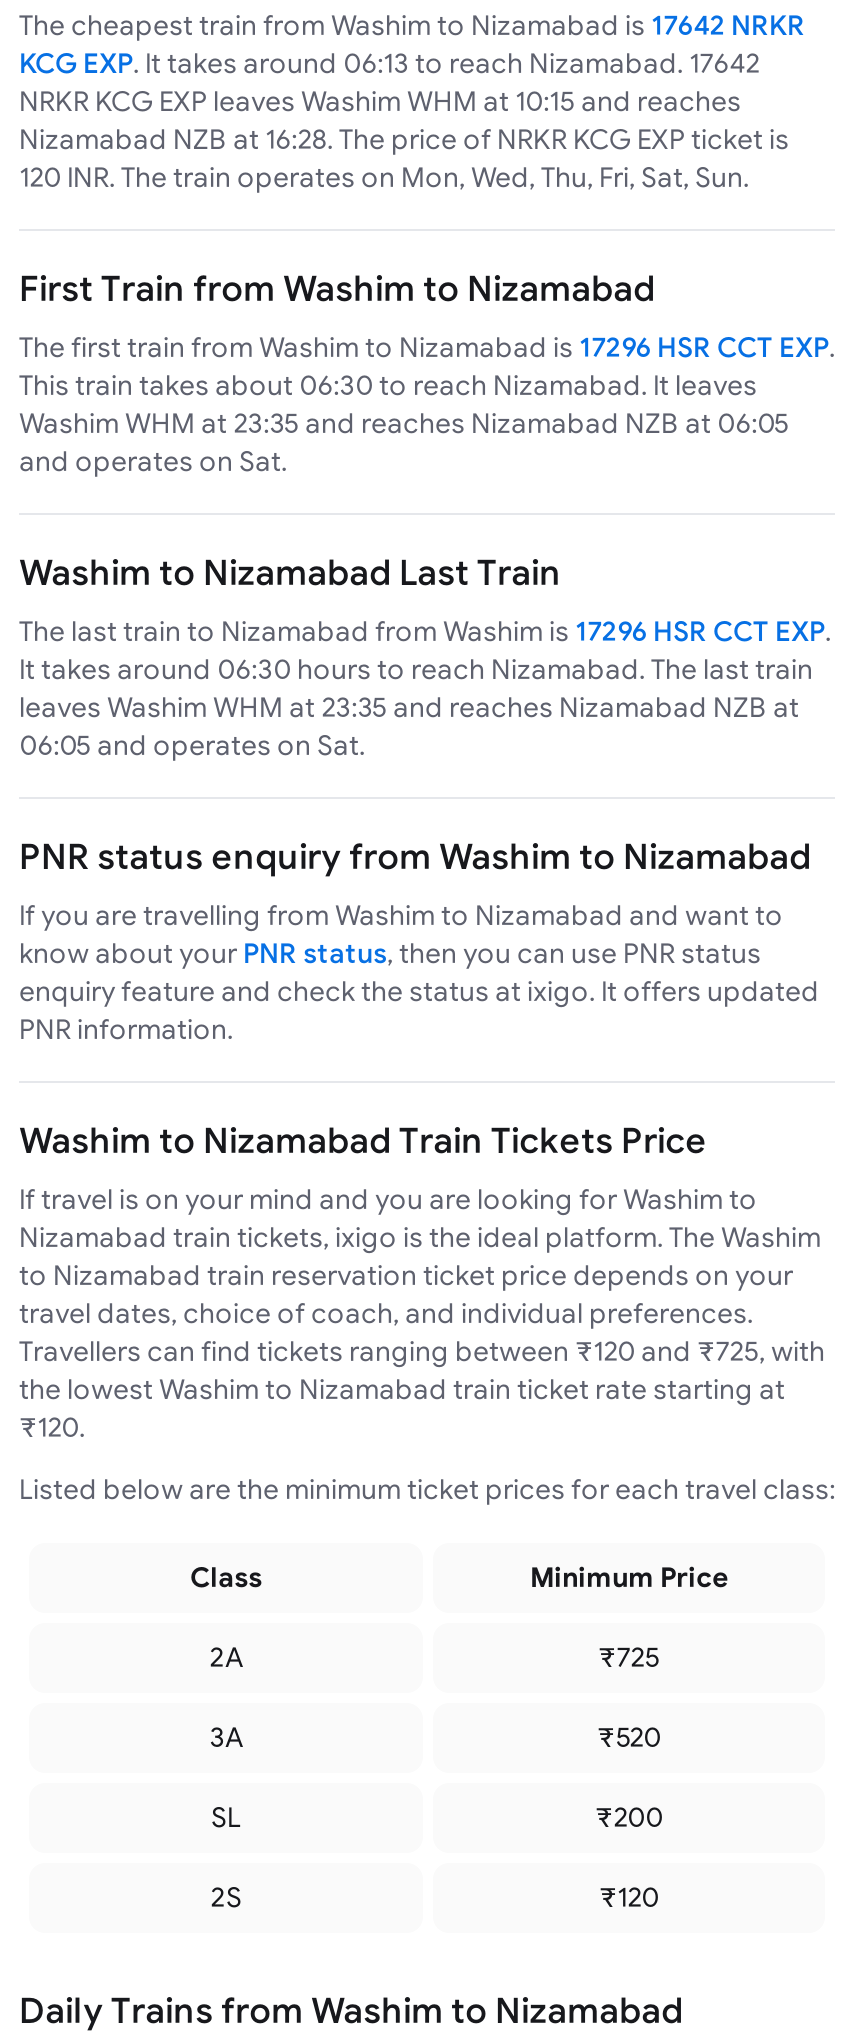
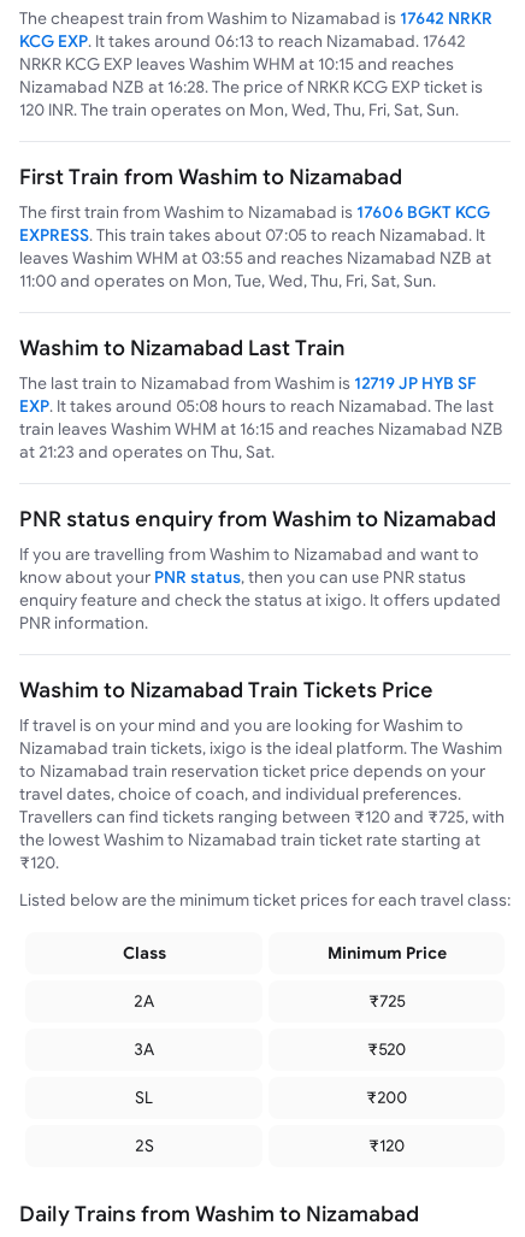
[19,332,835,478] The first train from Washim to Nizamabad is 17296 HSR CCT EXP. | This train takes about 06:30 to reach Nizamabad. It leaves | Washim WHM at 23:35 and reaches Nizamabad NZB at 06:05 | and operates on Sat. -> [19,203,491,291] The first train from Washim to Nizamabad is 17606 BGKT KCG | EXPRESS. This train takes about 07:05 to reach Nizamabad. It | leaves Washim WHM at 03:55 and reaches Nizamabad NZB at | 11:00 and operates on Mon, Tue, Wed, Thu, Fri, Sat, Sun.
[19,616,831,762] The last train to Nizamabad from Washim is 17296 HSR CCT EXP. | It takes around 06:30 hours to reach Nizamabad. The last train | leaves Washim WHM at 23:35 and reaches Nizamabad NZB at | 06:05 and operates on Sat. -> [19,374,503,462] The last train to Nizamabad from Washim is 12719 JP HYB SF | EXP. It takes around 05:08 hours to reach Nizamabad. The last | train leaves Washim WHM at 16:15 and reaches Nizamabad NZB | at 21:23 and operates on Thu, Sat.

